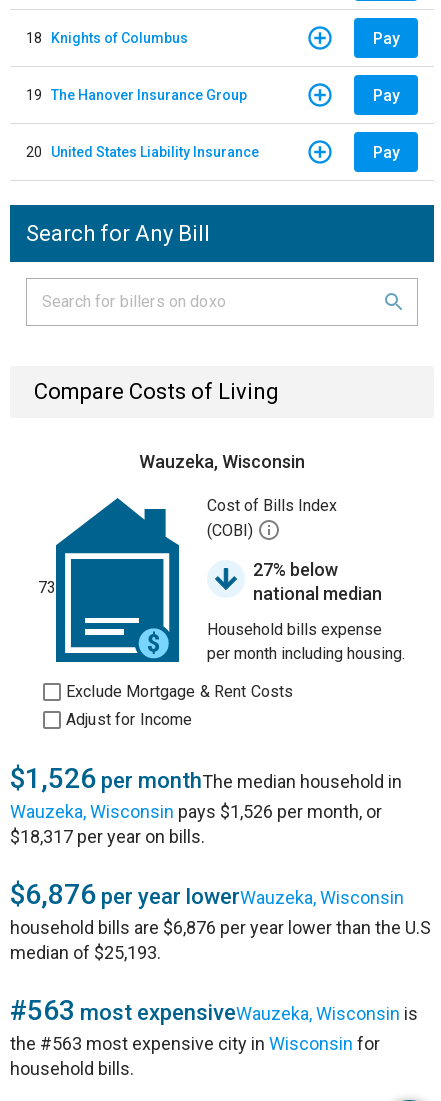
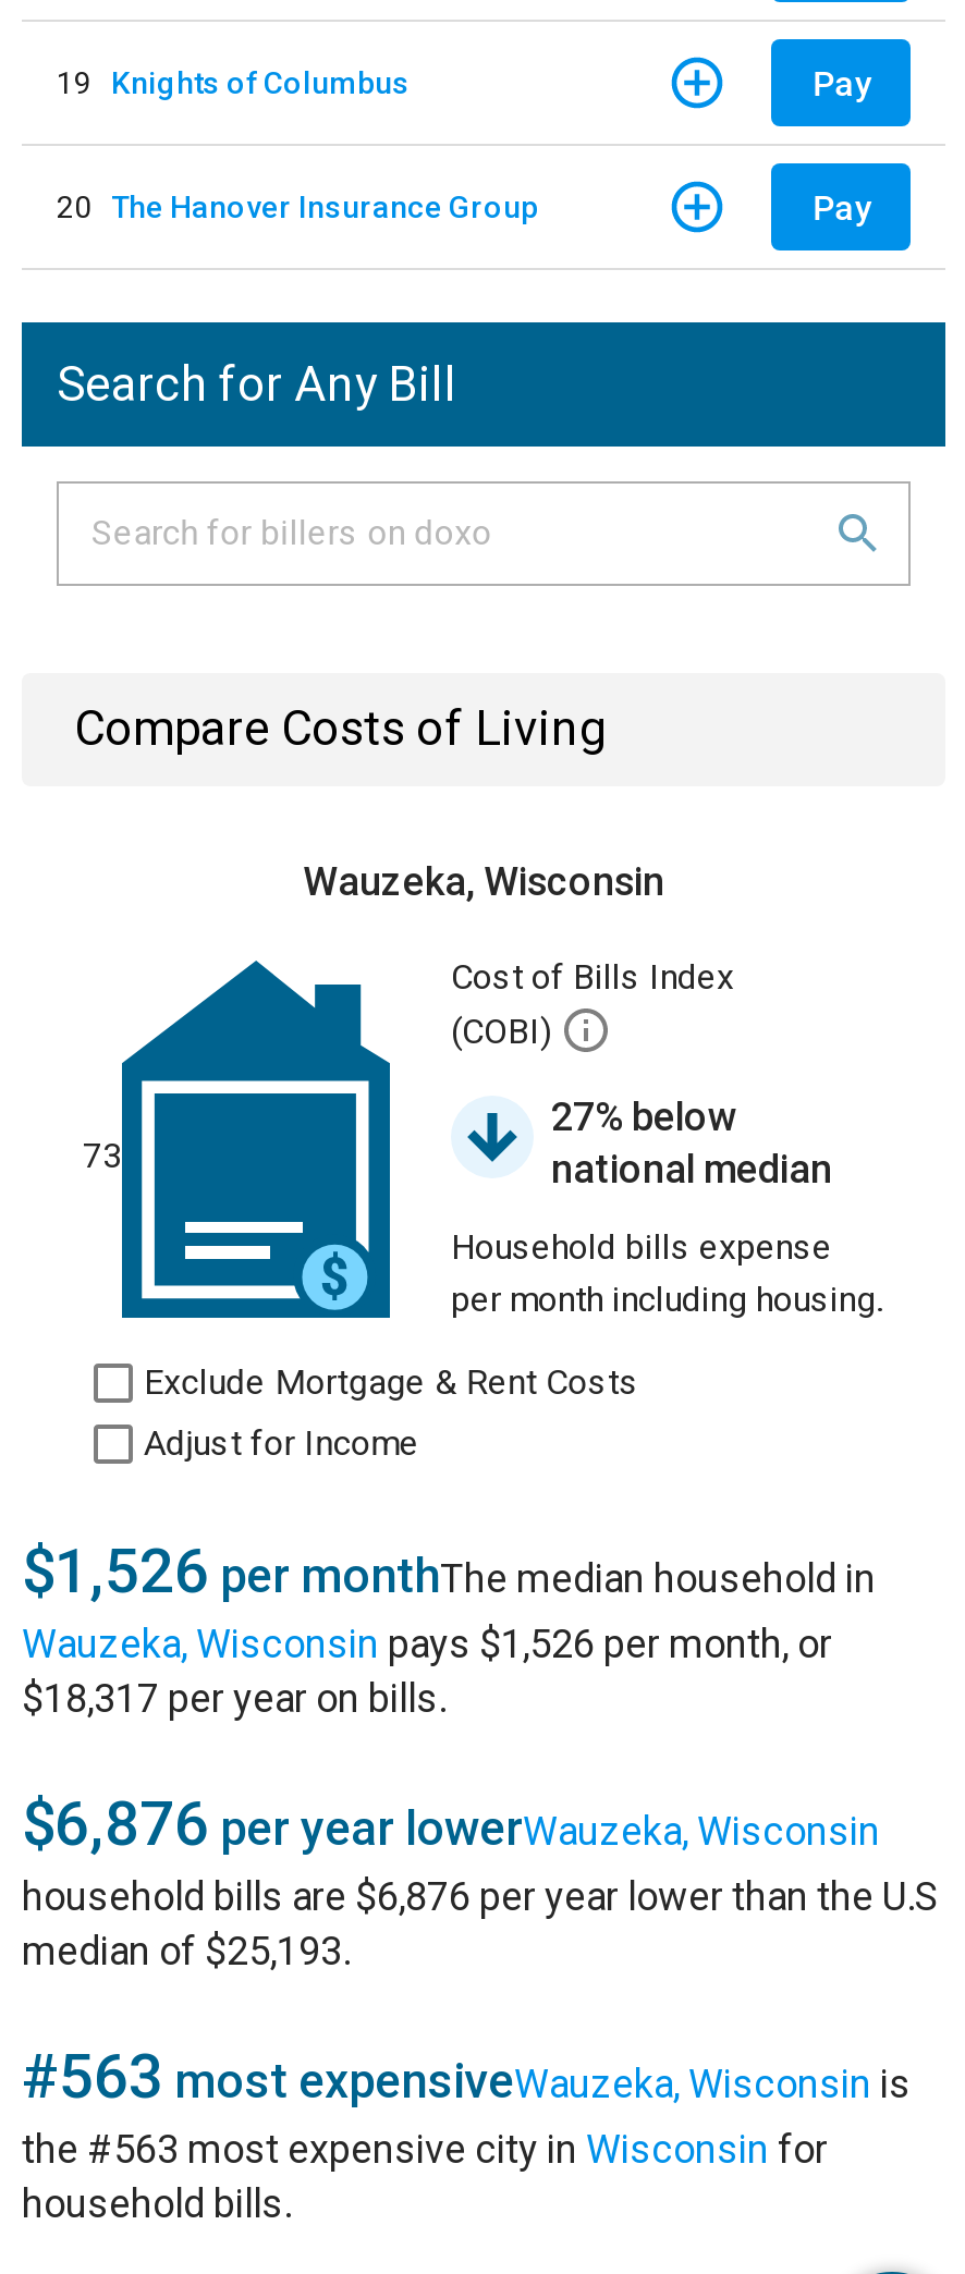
[26,29,188,45] 18 Knights of Columbus -> [57,64,410,99] 19 Knights of Columbus
[26,85,400,159] 19 The Hanover Insurance Group | Pay | 20 United States Liability Insurance -> [57,188,538,223] 20 The Hanover Insurance Group

